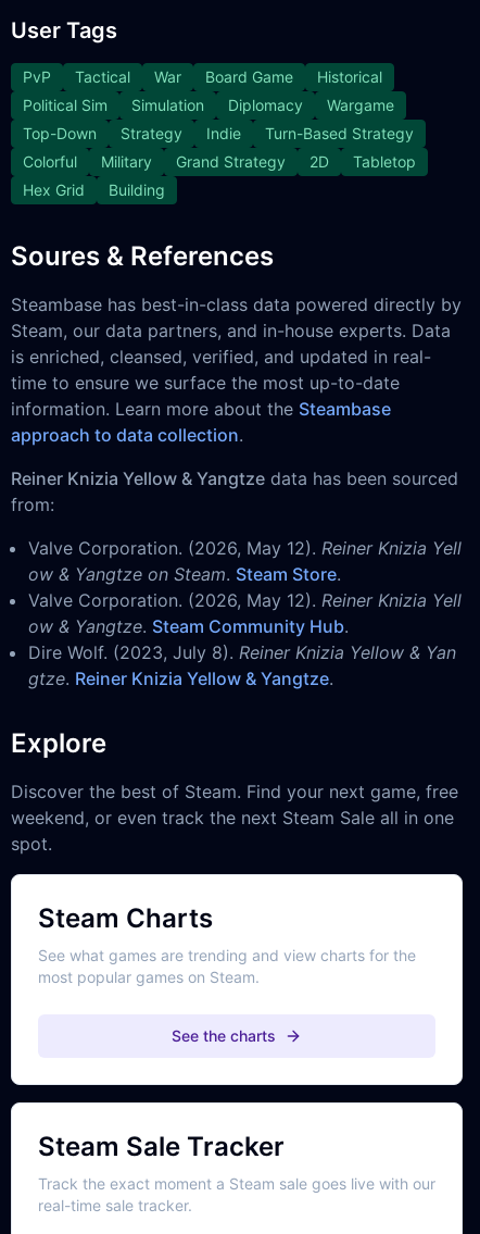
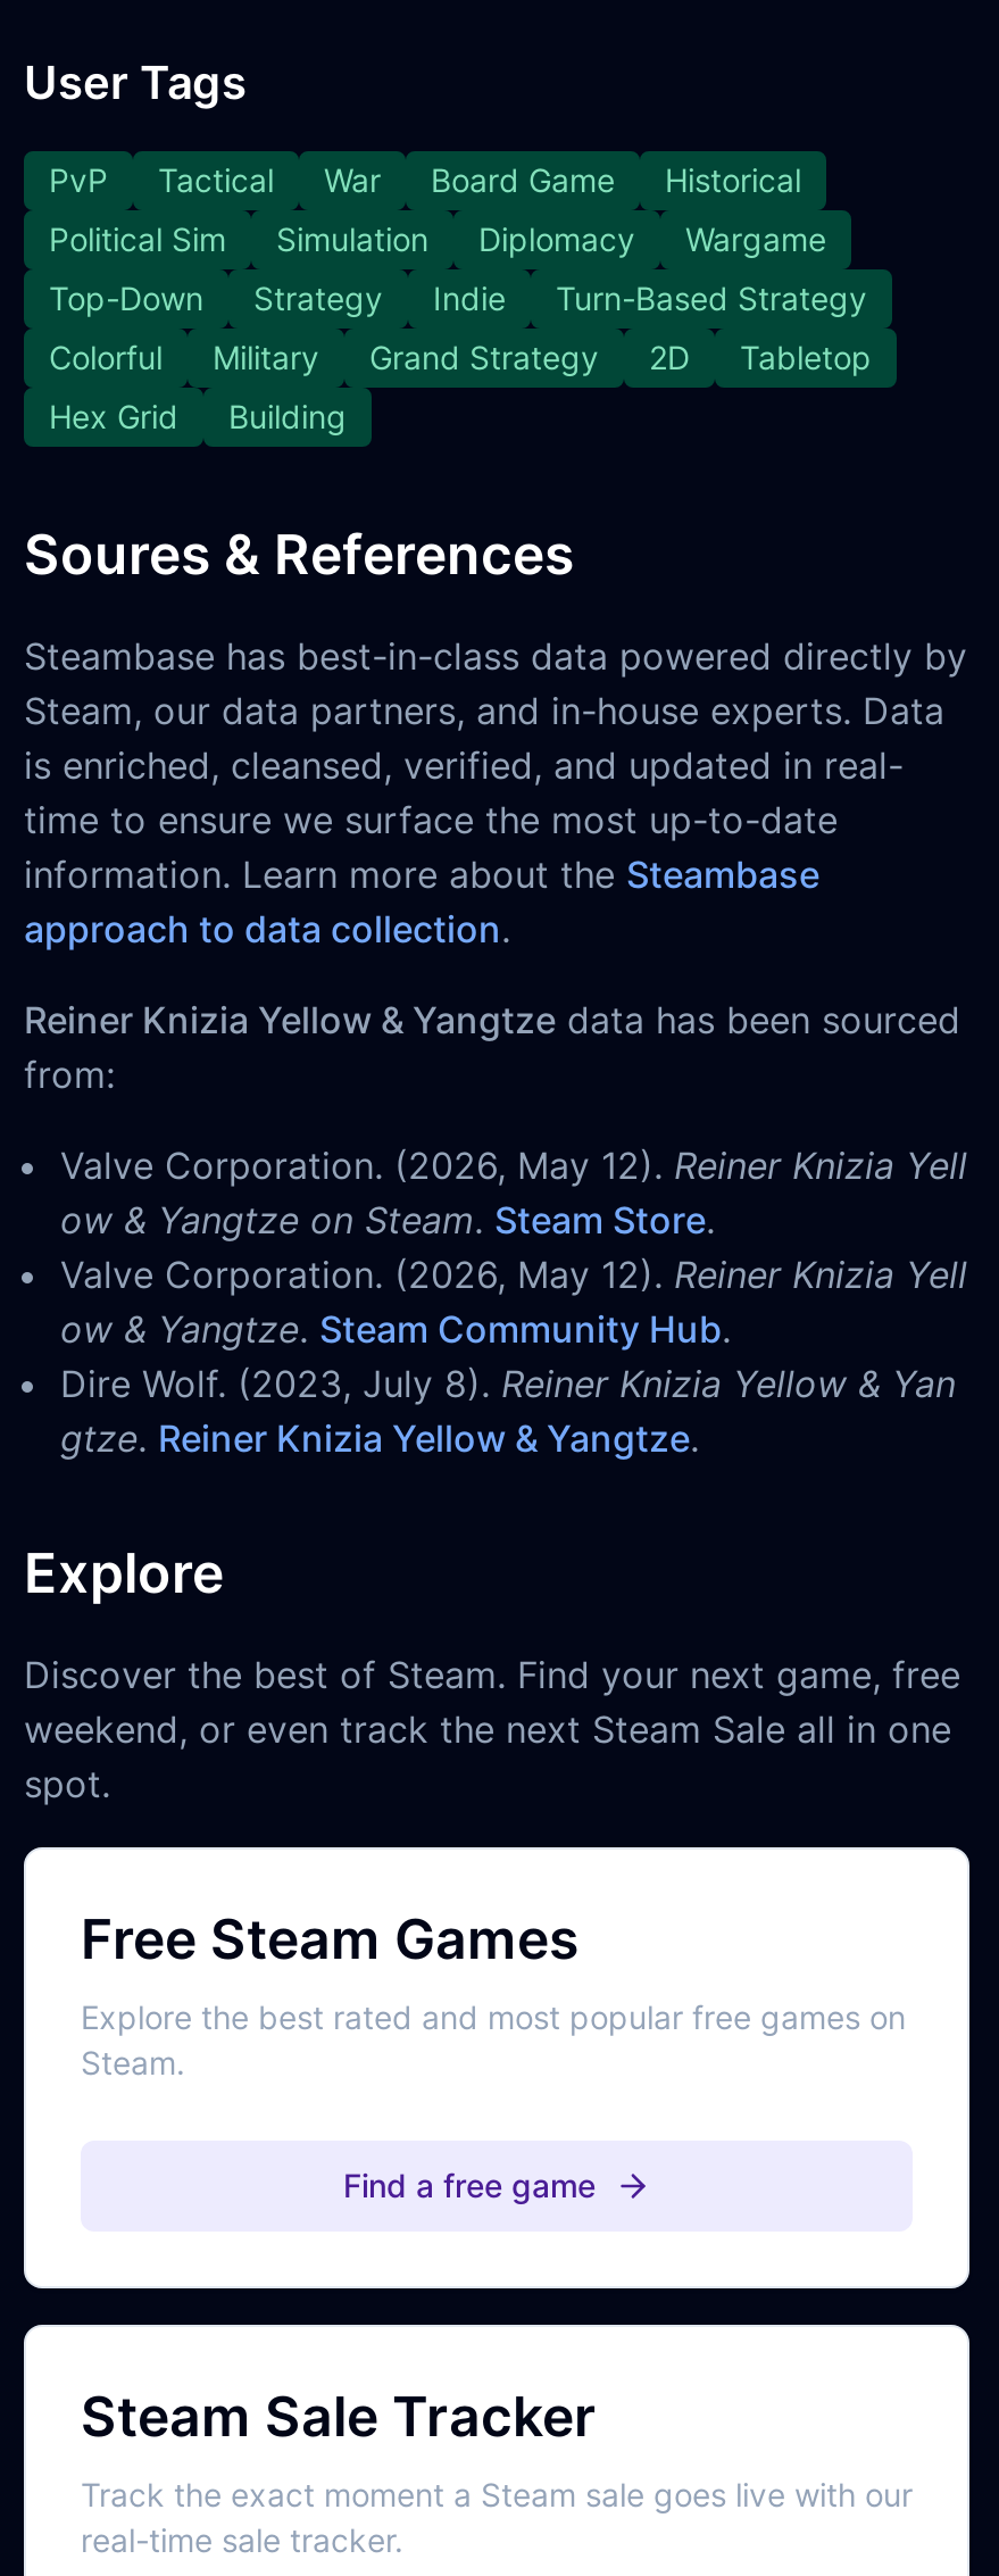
[38,902,416,986] Steam Charts | See what games are trending and view charts for the | most popular games on Steam. -> [81,1906,906,2081] Free Steam Games | Explore the best rated and most popular free games on | Steam.
[172,1026,276,1044] See the charts -> [343,2165,596,2203] Find a free game

